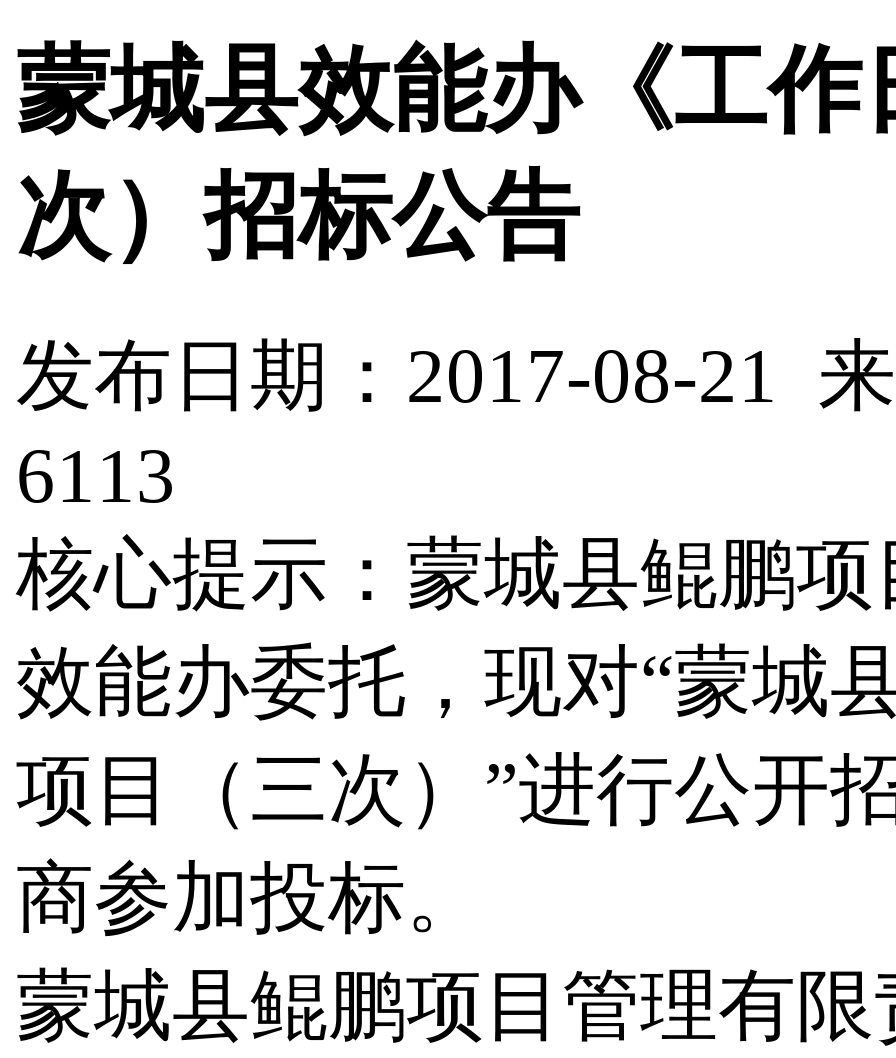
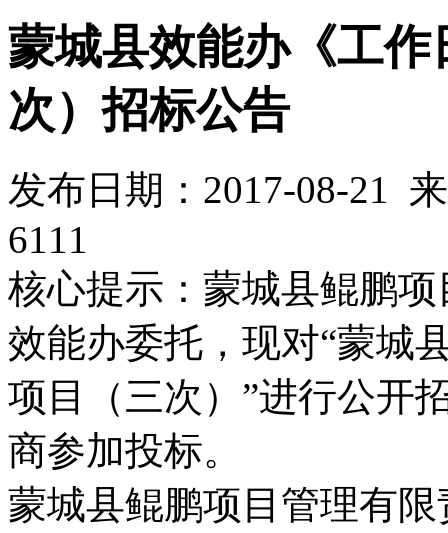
[16,433,176,519] 6113 -> [8,218,88,261] 6111

